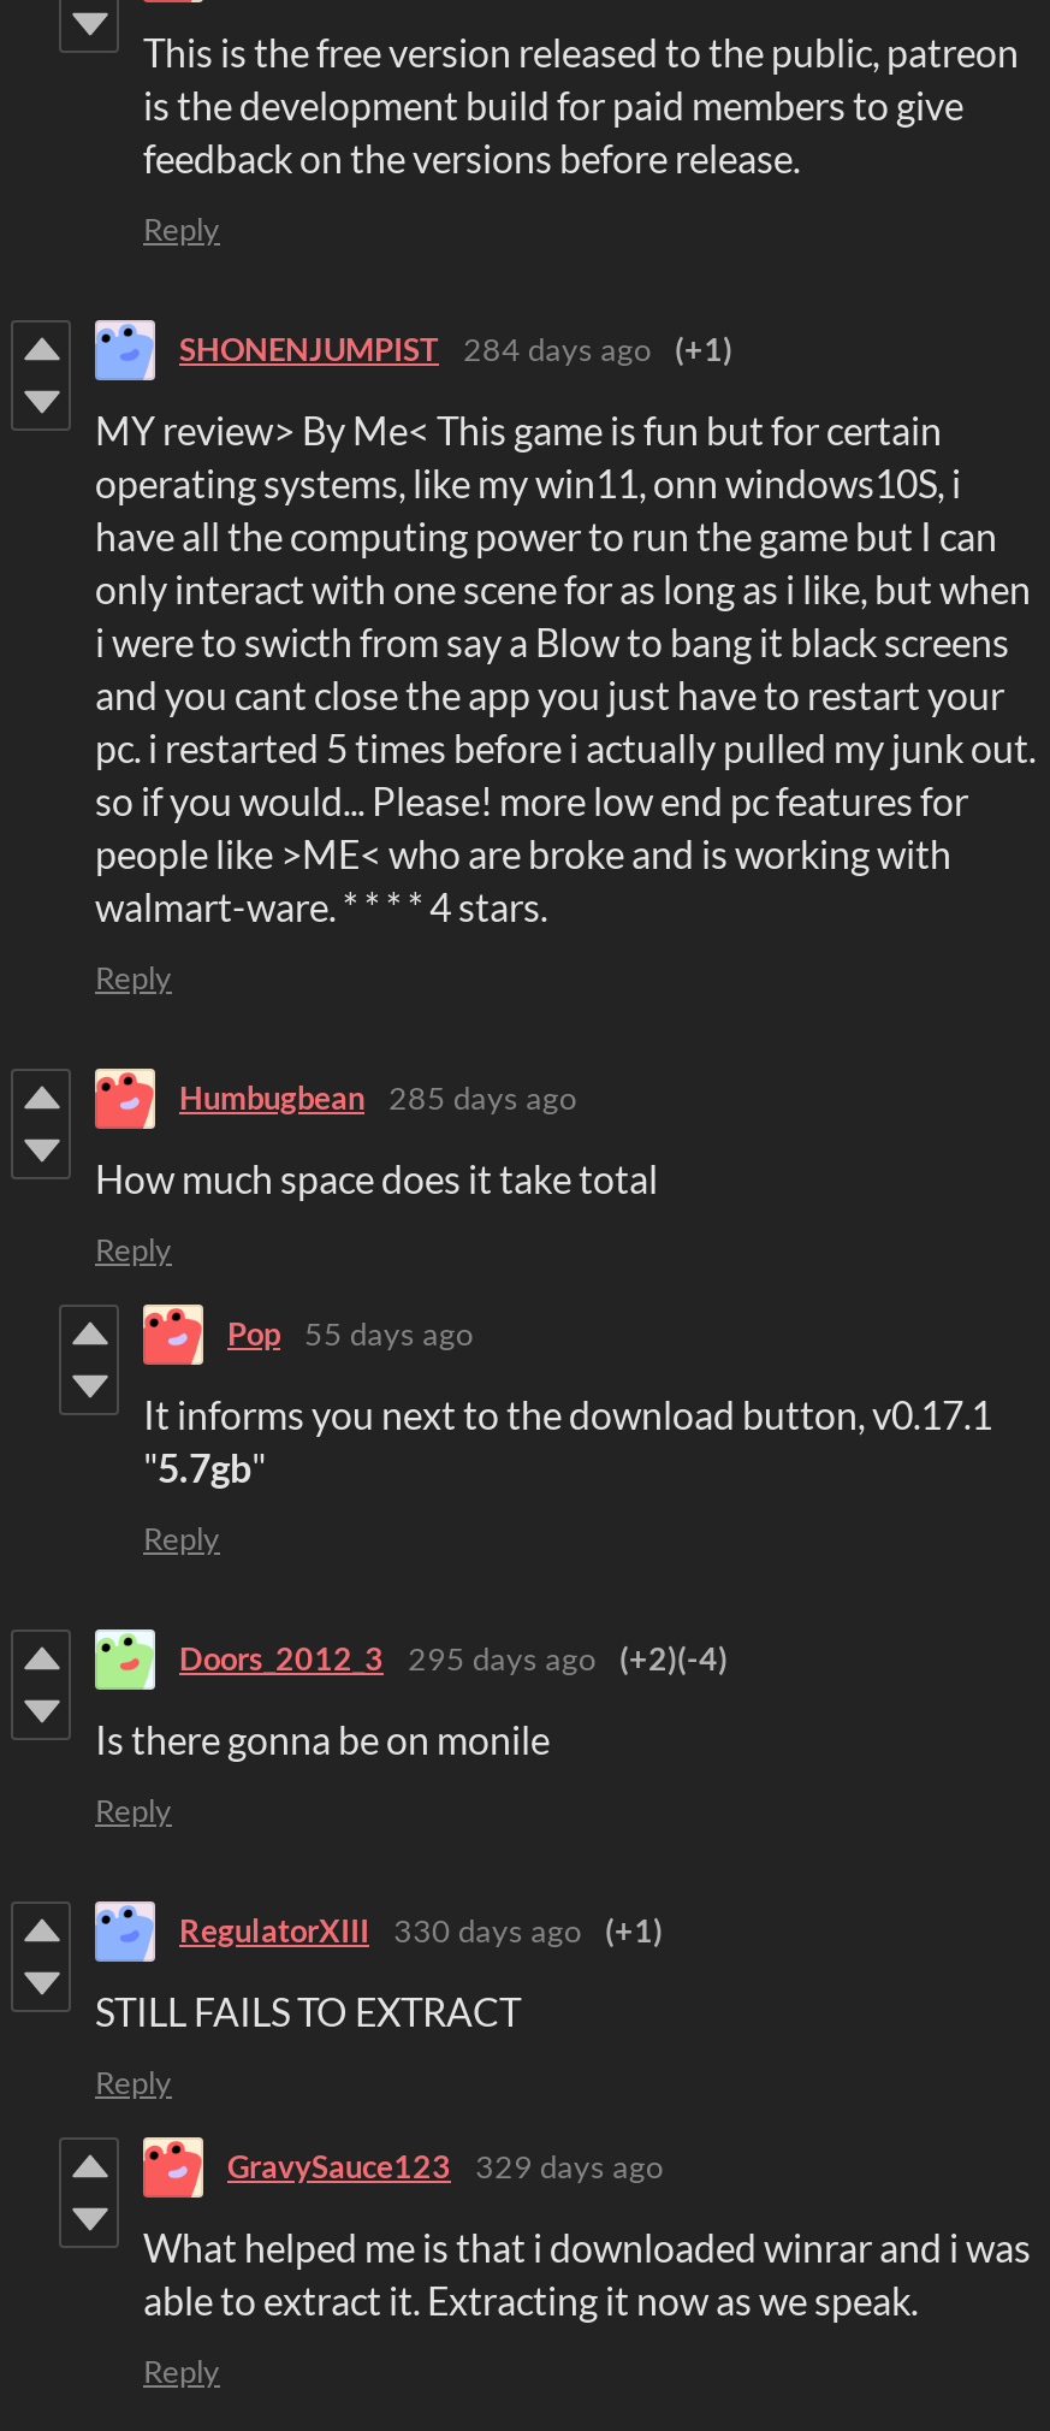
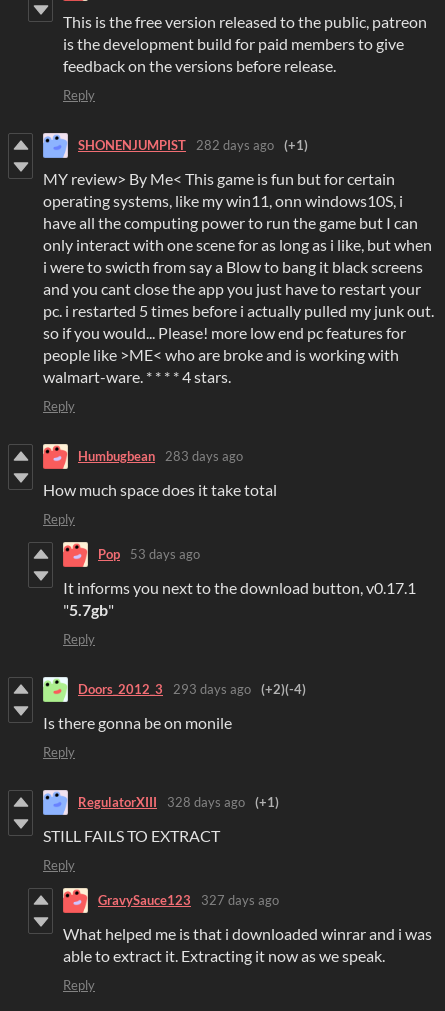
[179,330,732,369] SHONENJUMPIST 284 days ago (+1) -> [78,137,308,153] SHONENJUMPIST 282 days ago (+1)
[179,1079,576,1118] Humbugbean 285 days ago -> [78,448,243,464] Humbugbean 283 days ago
[227,1315,473,1353] Pop 55 days ago -> [98,546,200,562] Pop 53 days ago
[179,1640,728,1678] Doors_2012_3 295 days ago (+2)(-4) -> [78,681,306,697] Doors_2012_3 293 days ago (+2)(-4)
[179,1912,663,1950] RegulatorXIII 330 days ago (+1) -> [78,794,279,810] RegulatorXIII 328 days ago (+1)
[227,2148,663,2186] GravySauce123 329 days ago -> [98,892,279,908] GravySauce123 327 days ago

